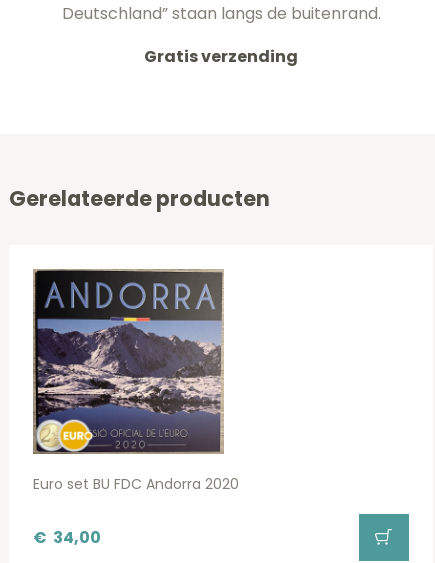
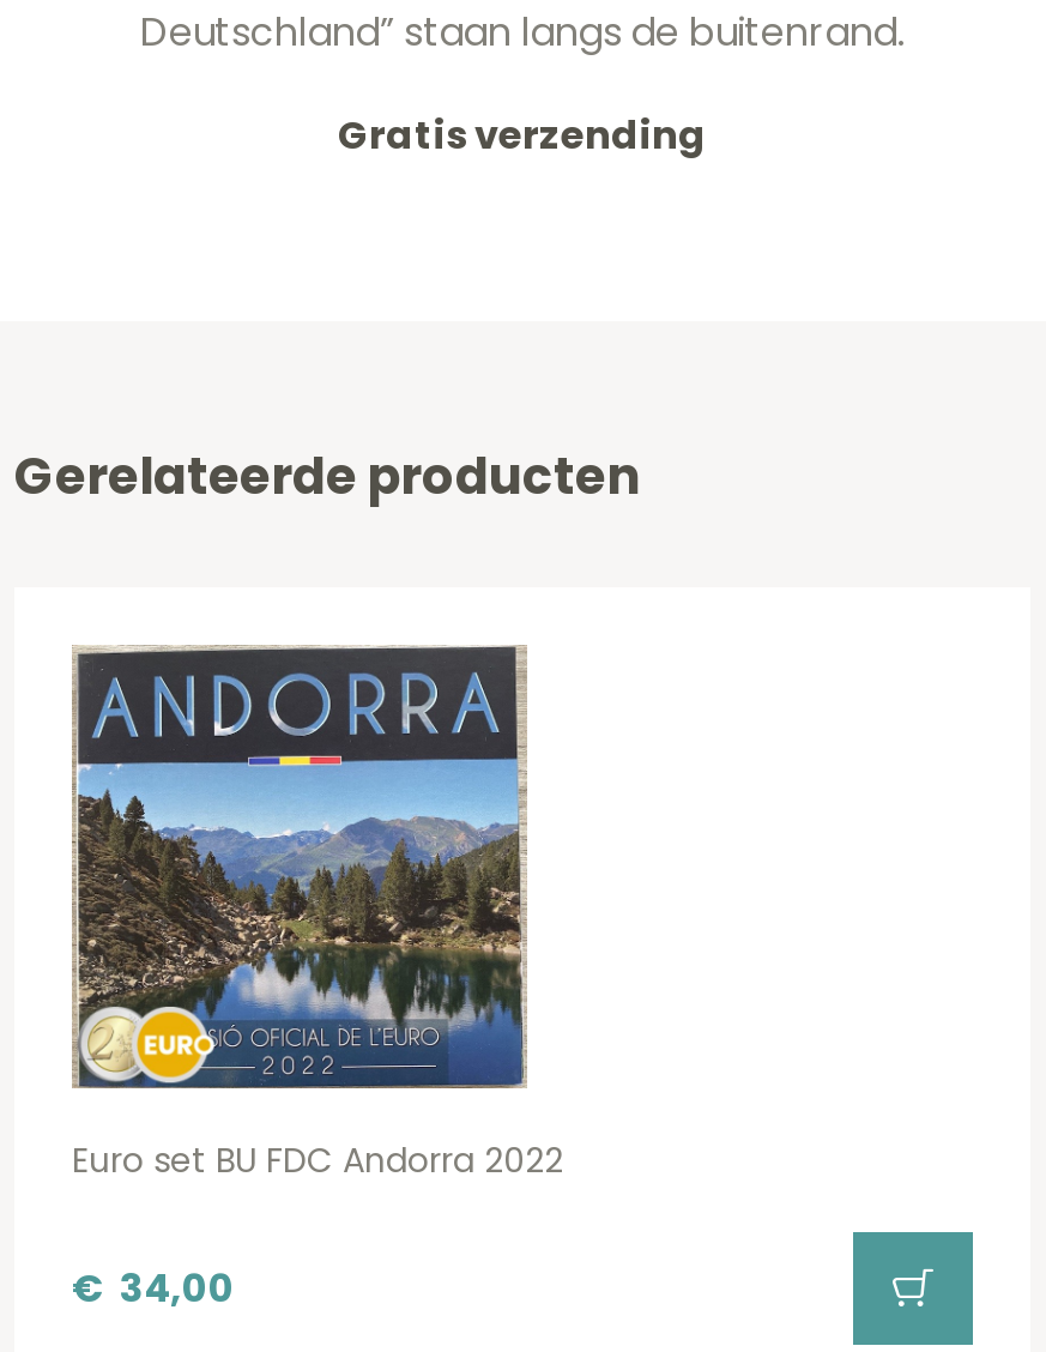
[33,269,239,494] [image] | Euro set BU FDC Andorra 2020 -> [72,645,563,1185] [image] | Euro set BU FDC Andorra 2022

